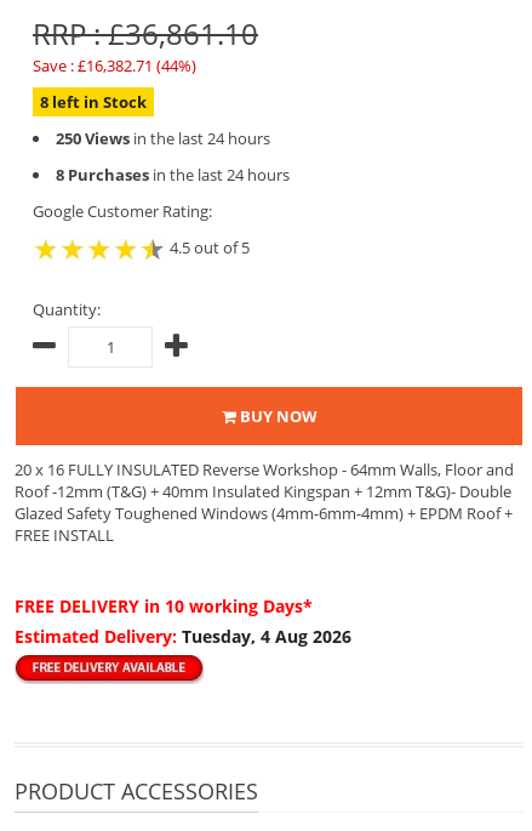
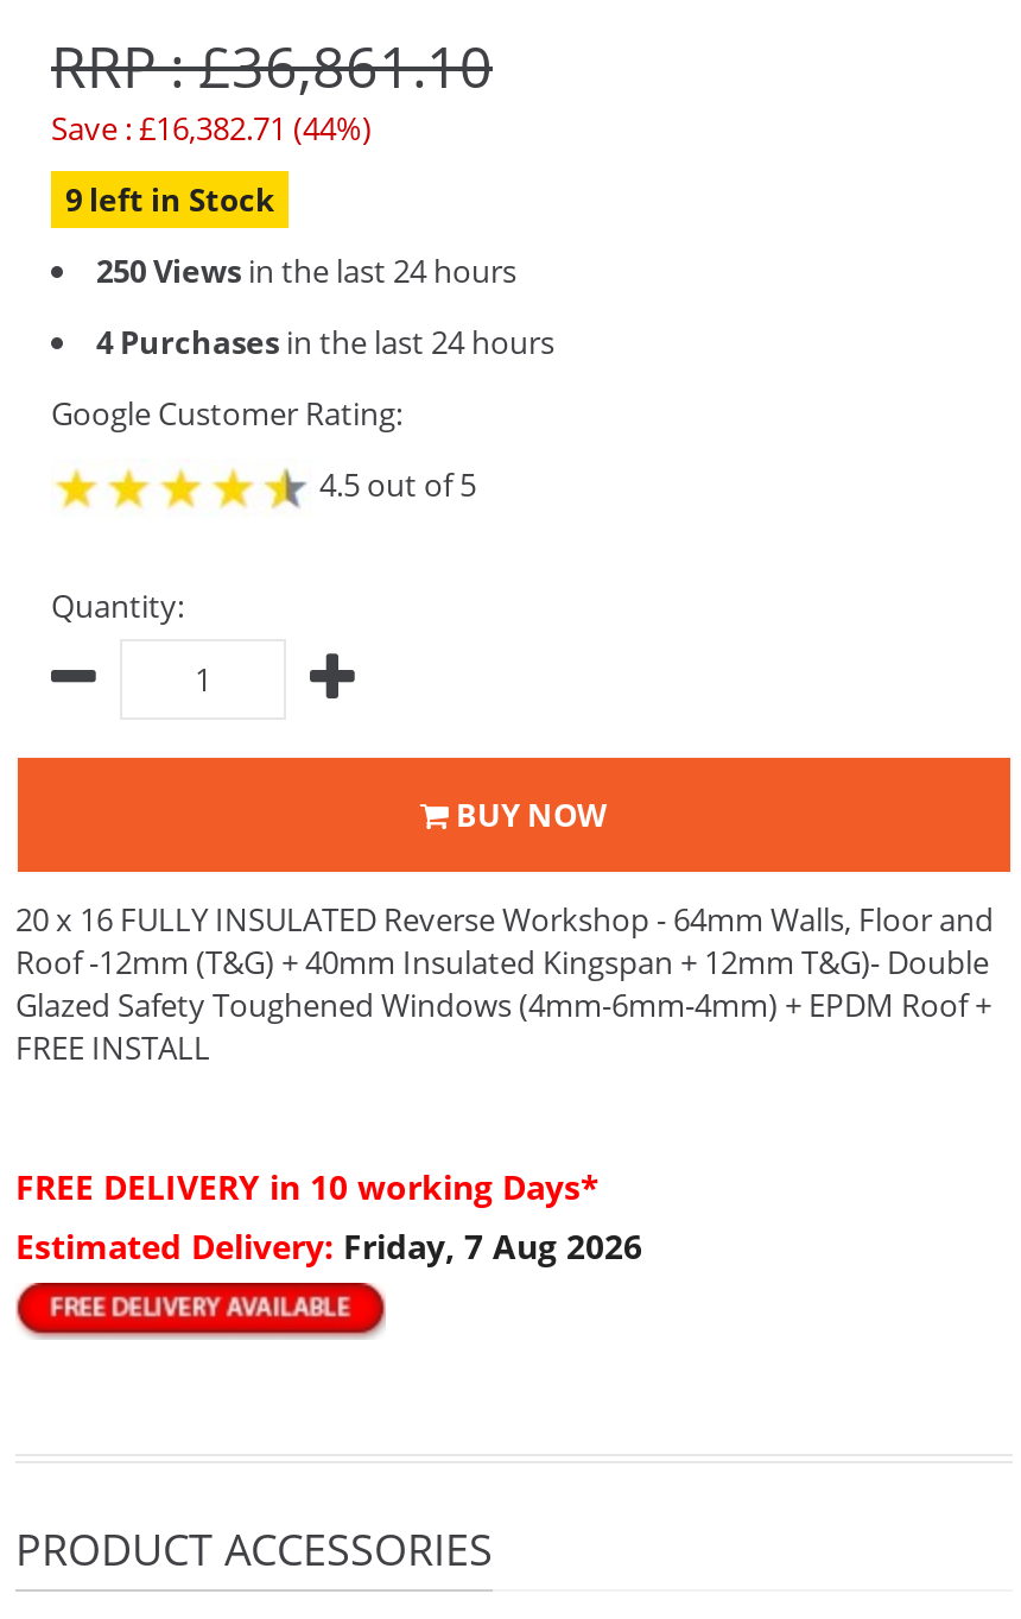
[40,91,147,113] 8 left in Stock -> [65,178,274,221] 9 left in Stock
[56,164,290,186] 8 Purchases in the last 24 hours -> [96,321,554,363] 4 Purchases in the last 24 hours
[15,625,351,648] Estimated Delivery: Tuesday, 4 Aug 2026 -> [15,1223,642,1269] Estimated Delivery: Friday, 7 Aug 2026

